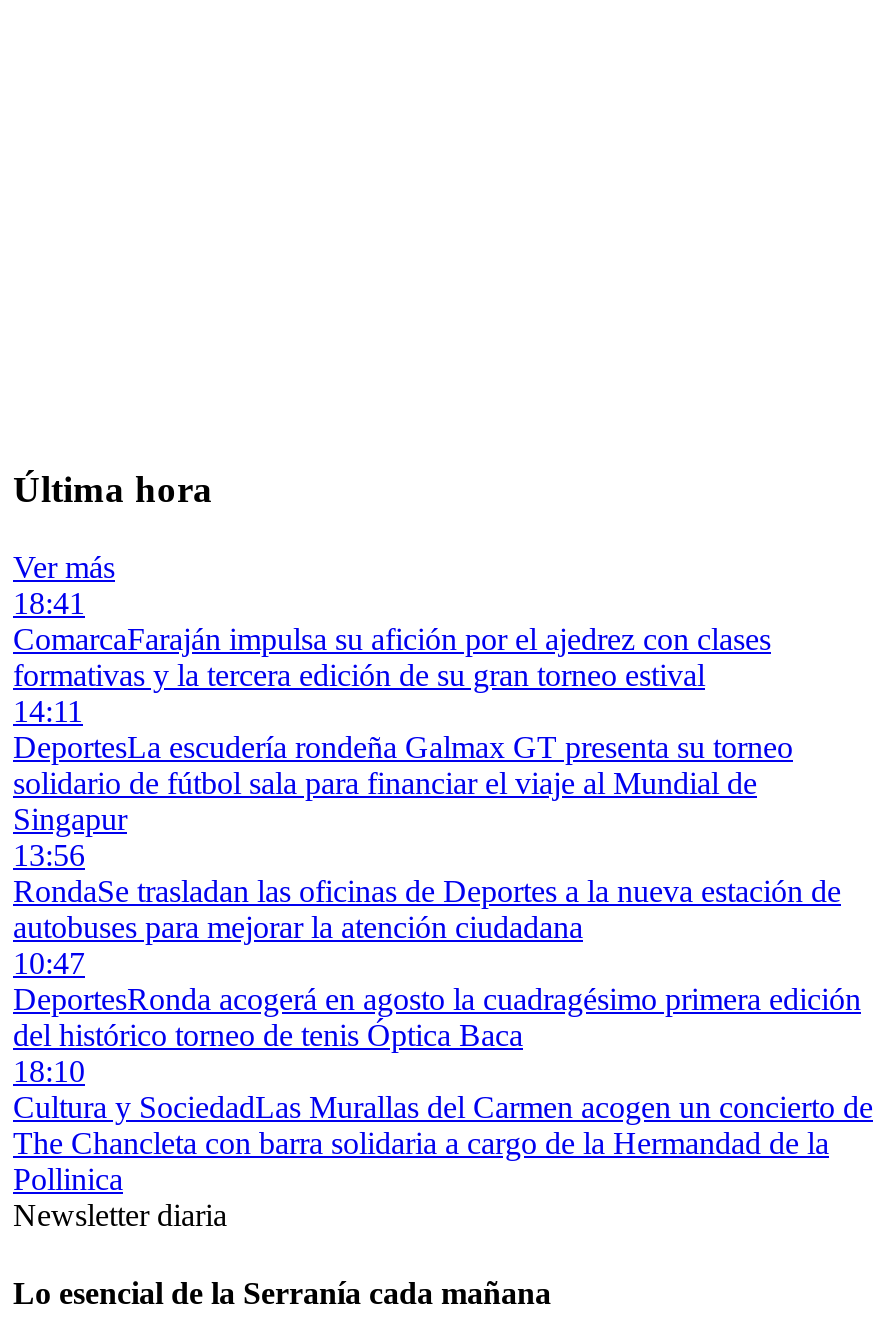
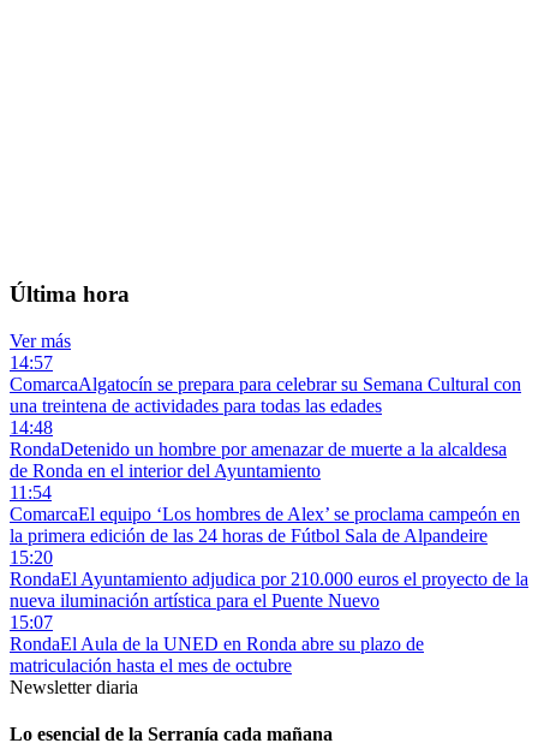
[13,586,873,1196] 18:41 | ComarcaFaraján impulsa su afición por el ajedrez con clases | formativas y la tercera edición de su gran torneo estival | 14:11 | DeportesLa escudería rondeña Galmax GT presenta su torneo | solidario de fútbol sala para financiar el viaje al Mundial de | Singapur | 13:56 | RondaSe trasladan las oficinas de Deportes a la nueva estación de | autobuses para mejorar la atención ciudadana | 10:47 | DeportesRonda acogerá en agosto la cuadragésimo primera edición | del histórico torneo de tenis Óptica Baca | 18:10 | Cultura y SociedadLas Murallas del Carmen acogen un concierto de | The Chancleta con barra solidaria a cargo de la Hermandad de la | Pollinica -> [10,352,528,675] 14:57 | ComarcaAlgatocín se prepara para celebrar su Semana Cultural con | una treintena de actividades para todas las edades | 14:48 | RondaDetenido un hombre por amenazar de muerte a la alcaldesa | de Ronda en el interior del Ayuntamiento | 11:54 | ComarcaEl equipo ‘Los hombres de Alex’ se proclama campeón en | la primera edición de las 24 horas de Fútbol Sala de Alpandeire | 15:20 | RondaEl Ayuntamiento adjudica por 210.000 euros el proyecto de la | nueva iluminación artística para el Puente Nuevo | 15:07 | RondaEl Aula de la UNED en Ronda abre su plazo de | matriculación hasta el mes de octubre

